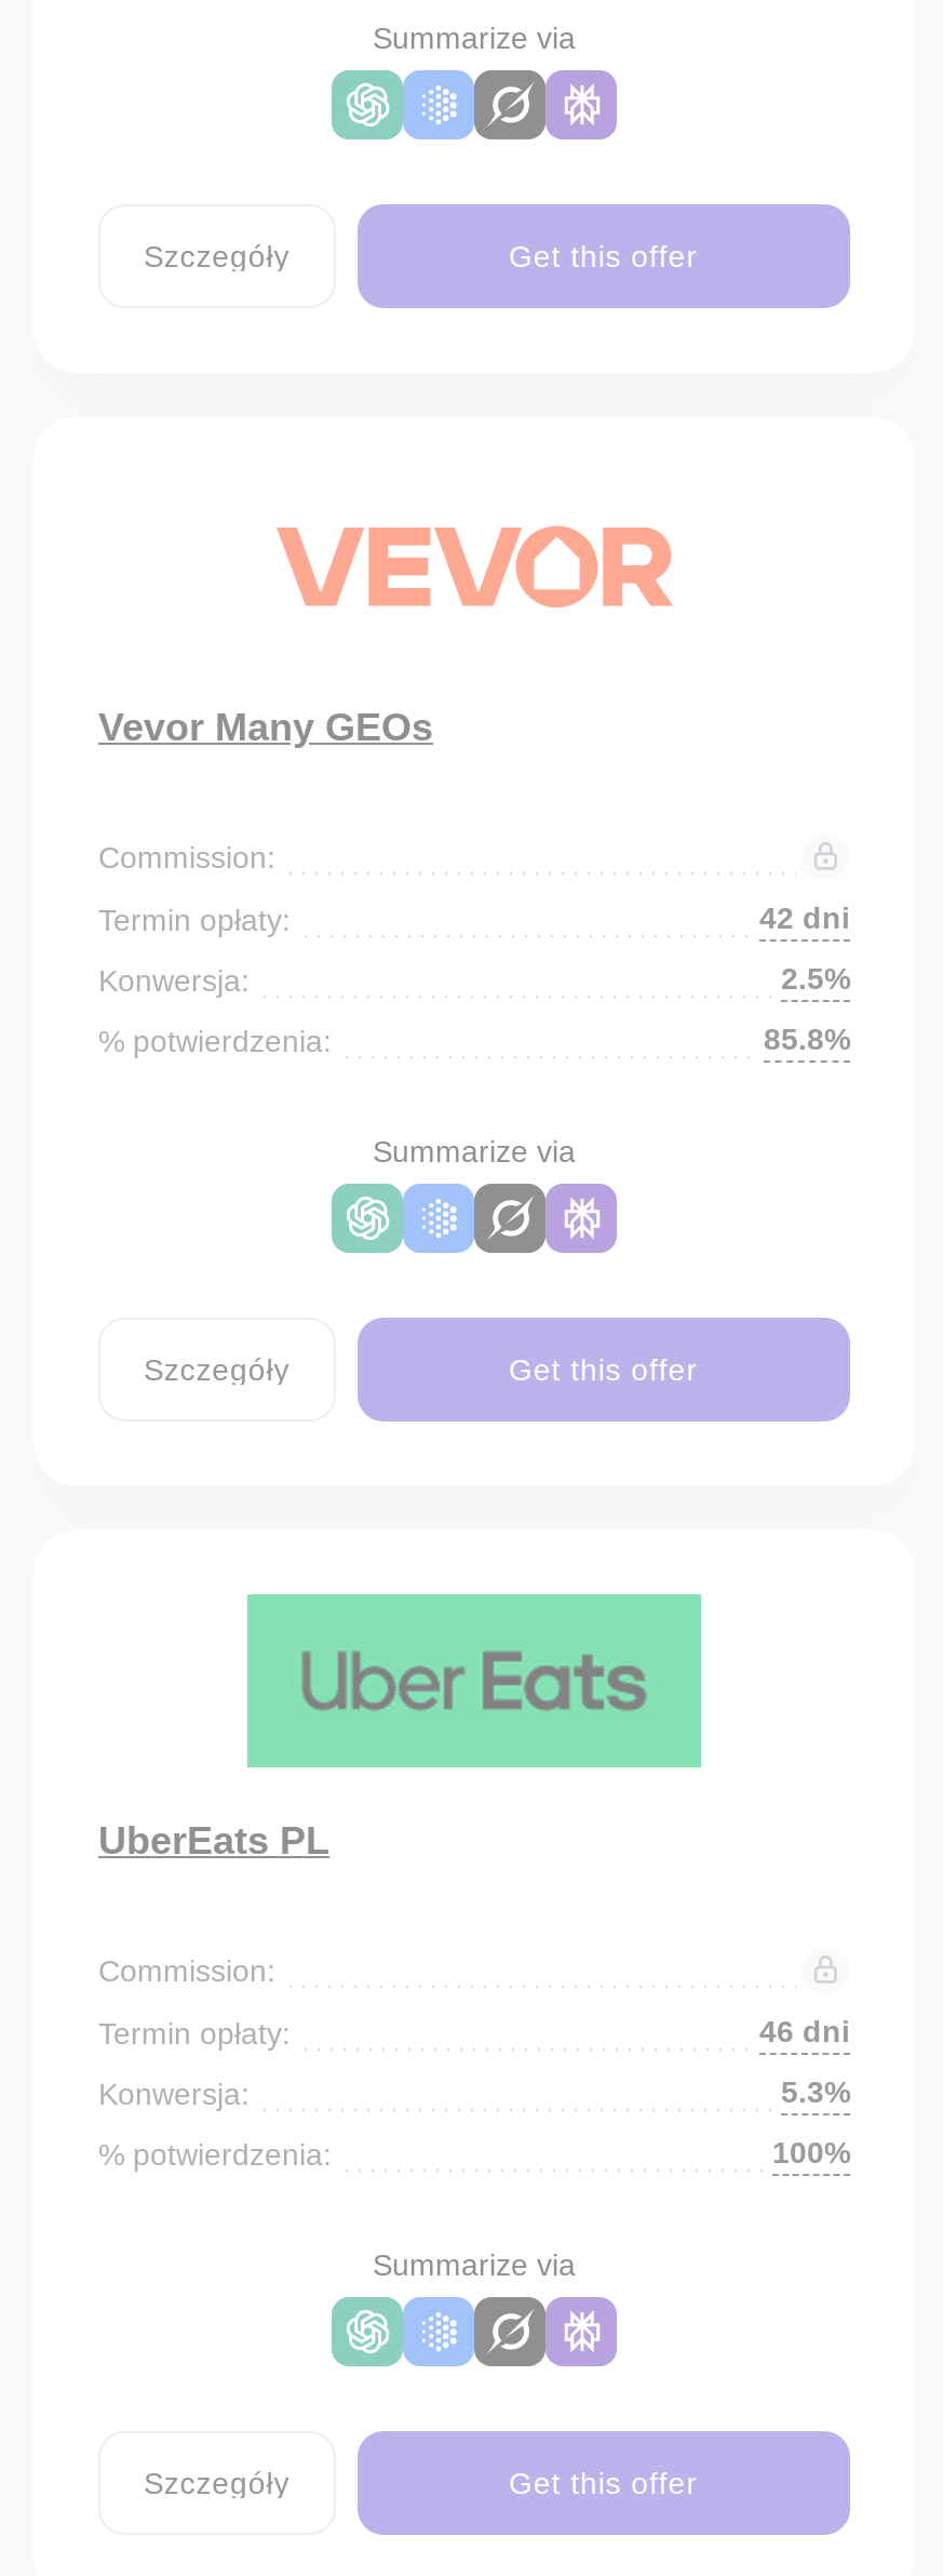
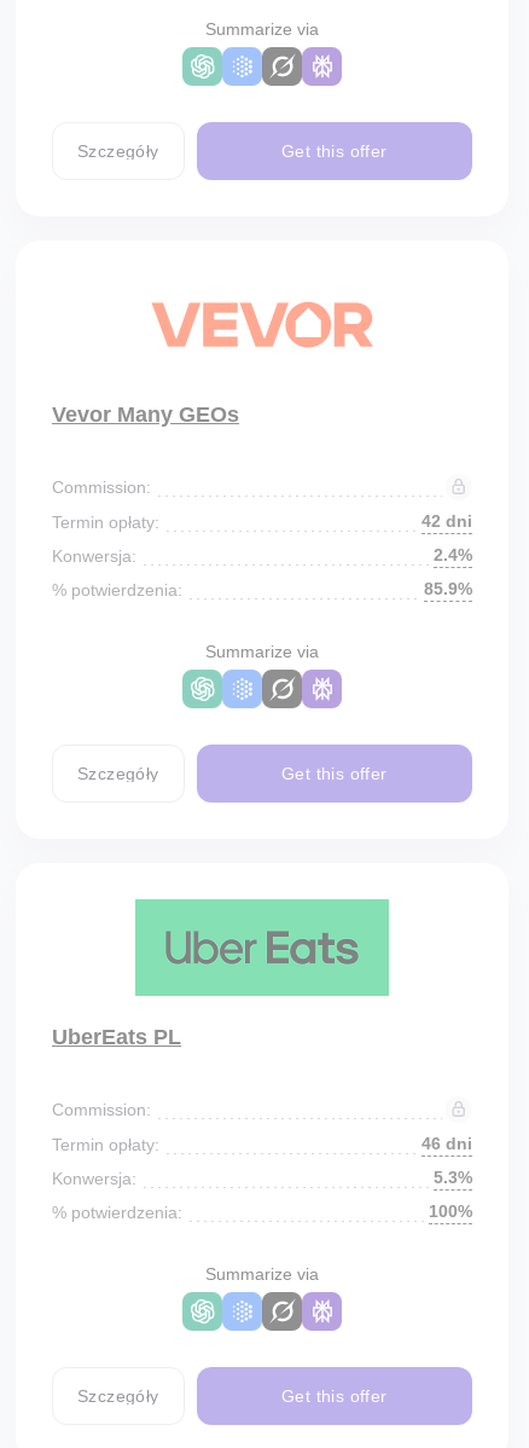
[781,961,850,996] 2.5% -> [434,545,472,564] 2.4%
[764,1022,850,1056] 85.8% -> [424,579,472,598] 85.9%

